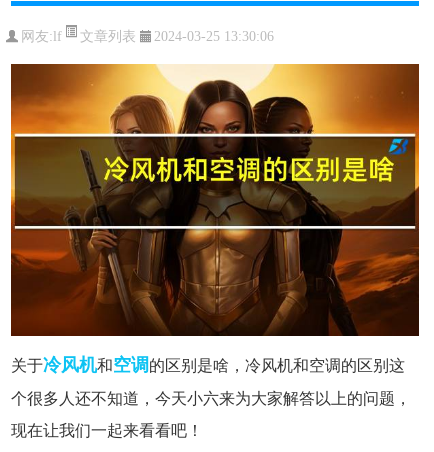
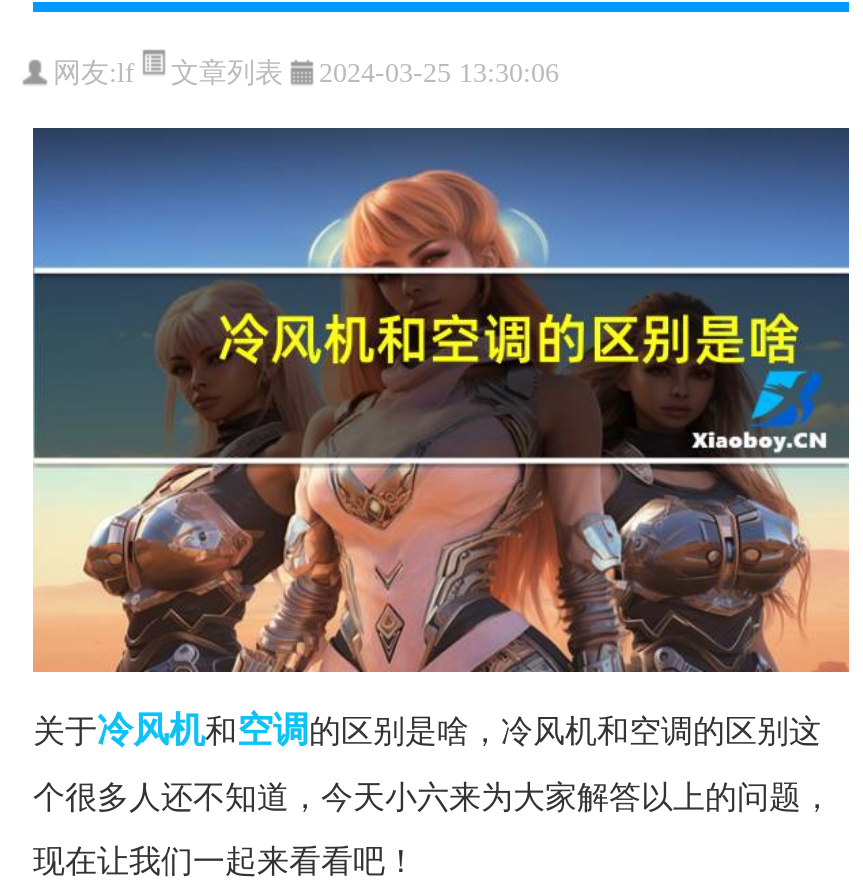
[10,63,420,337] [image] -> [31,126,851,674] [image]

